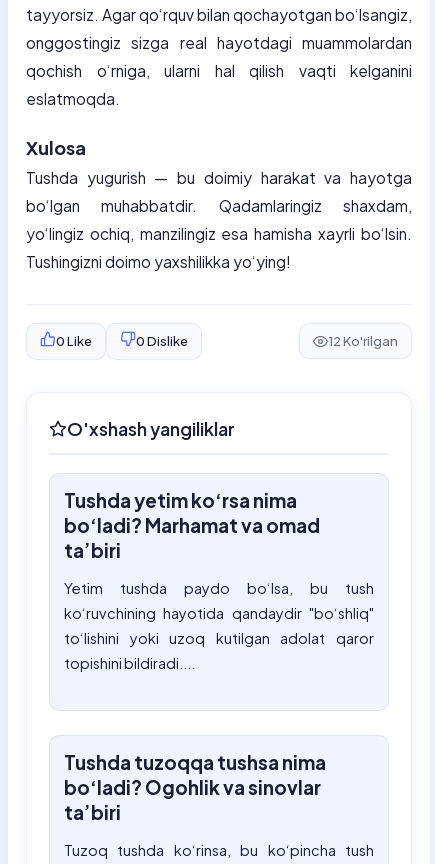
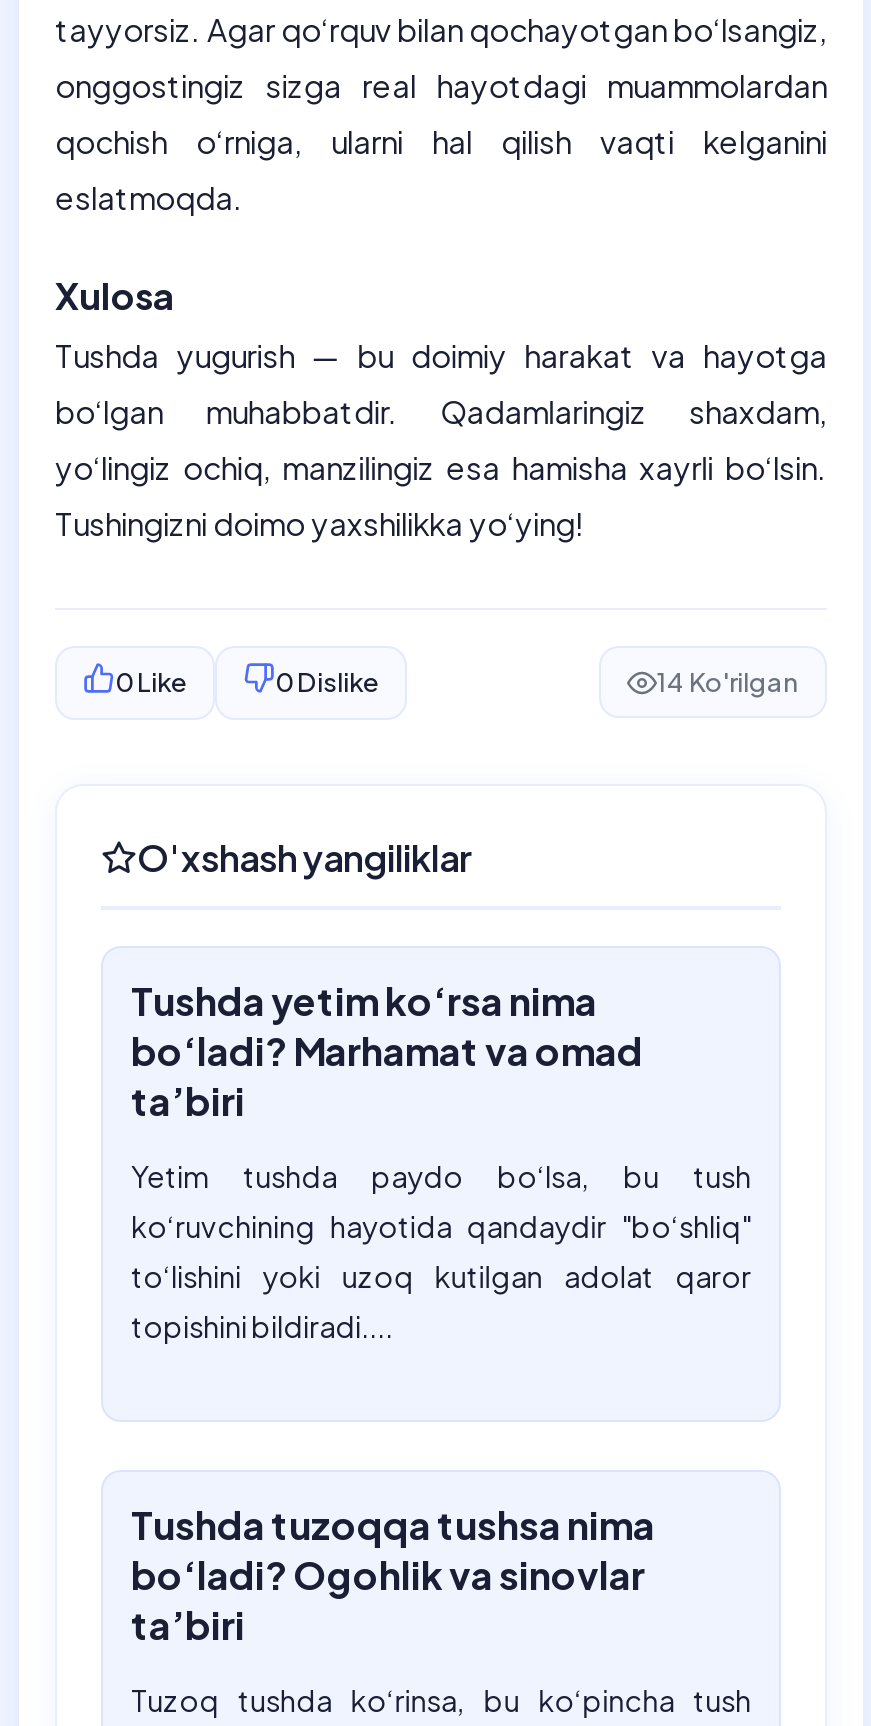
[328,333,398,349] 12 Ko'rilgan -> [657,666,799,698] 14 Ko'rilgan

